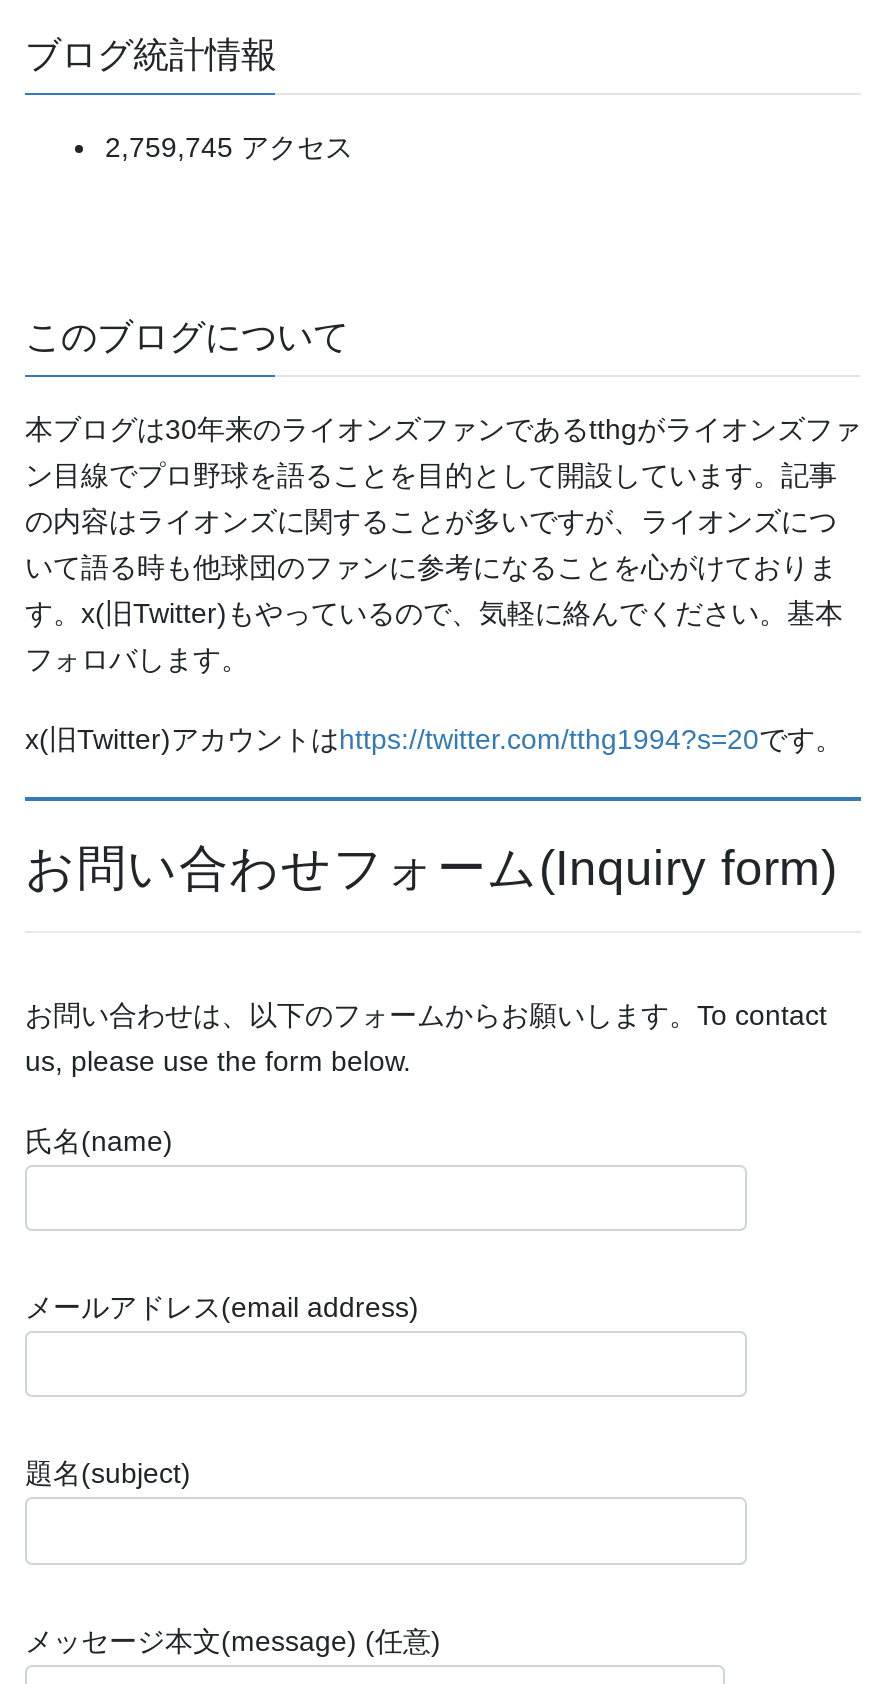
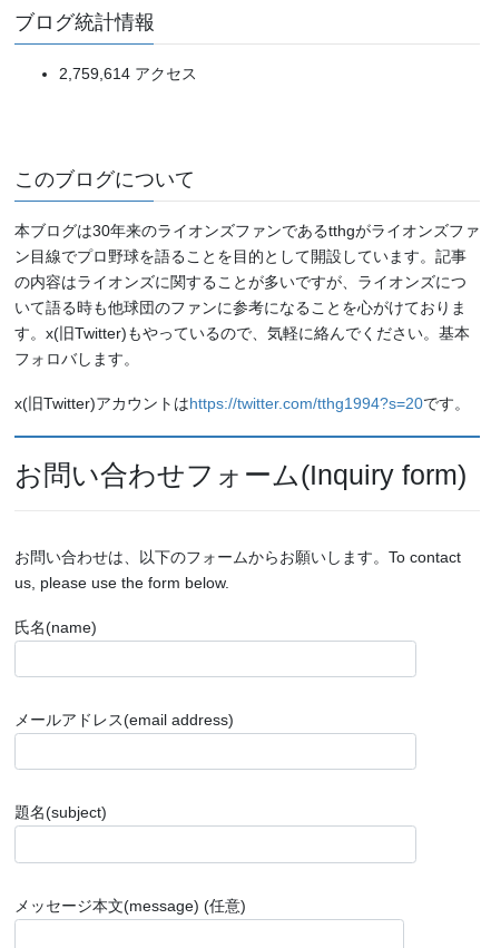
[105,132,353,164] 2,759,745 アクセス -> [59,65,197,83] 2,759,614 アクセス

